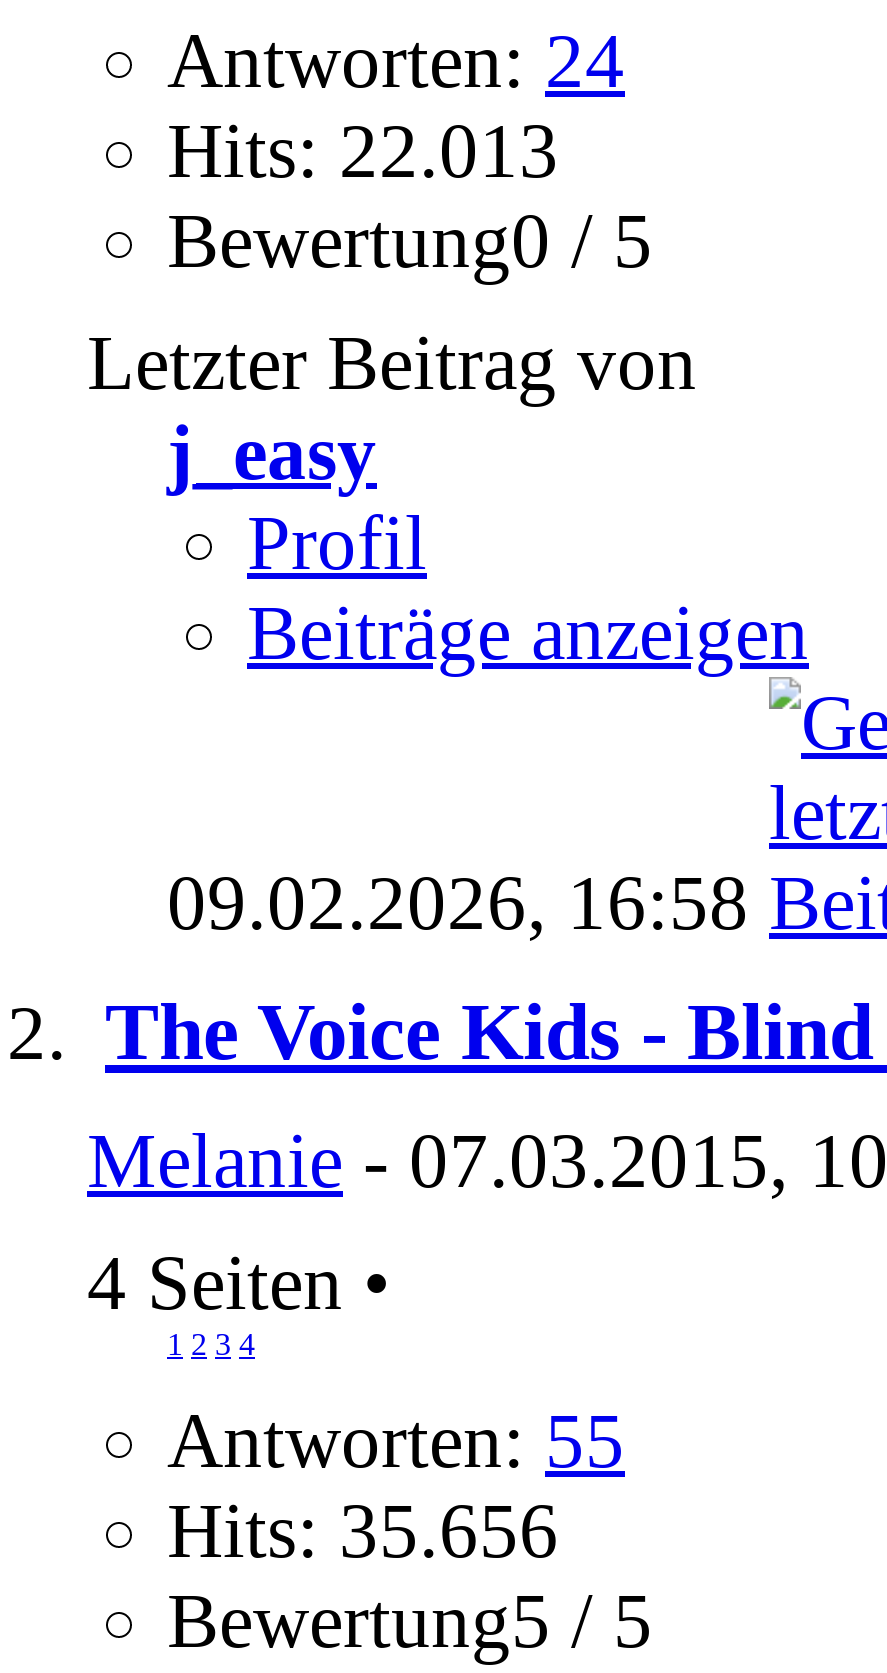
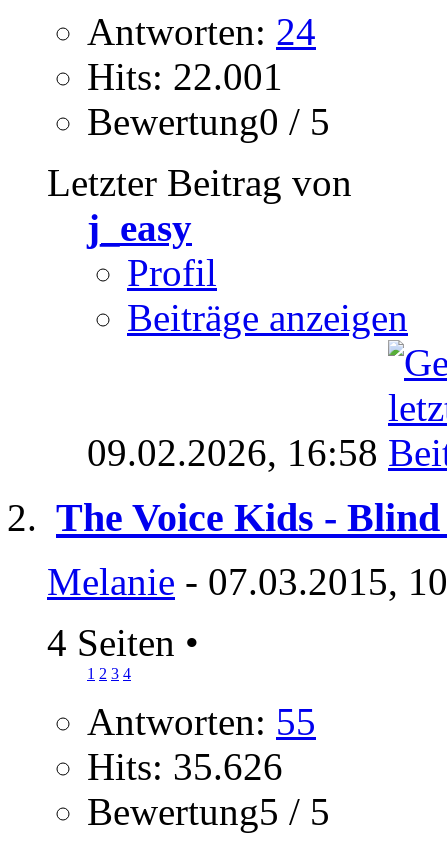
[167,107,559,193] Hits: 22.013 -> [87,55,283,98] Hits: 22.001
[167,1488,559,1574] Hits: 35.656 -> [87,745,283,788] Hits: 35.626

